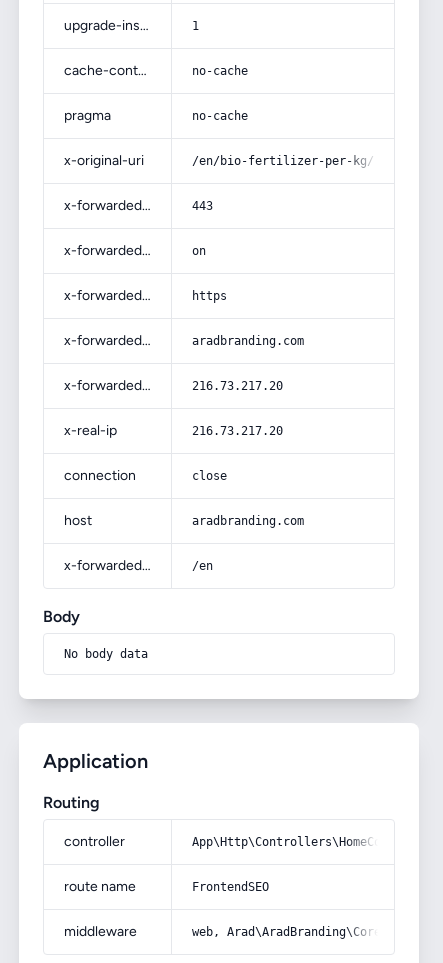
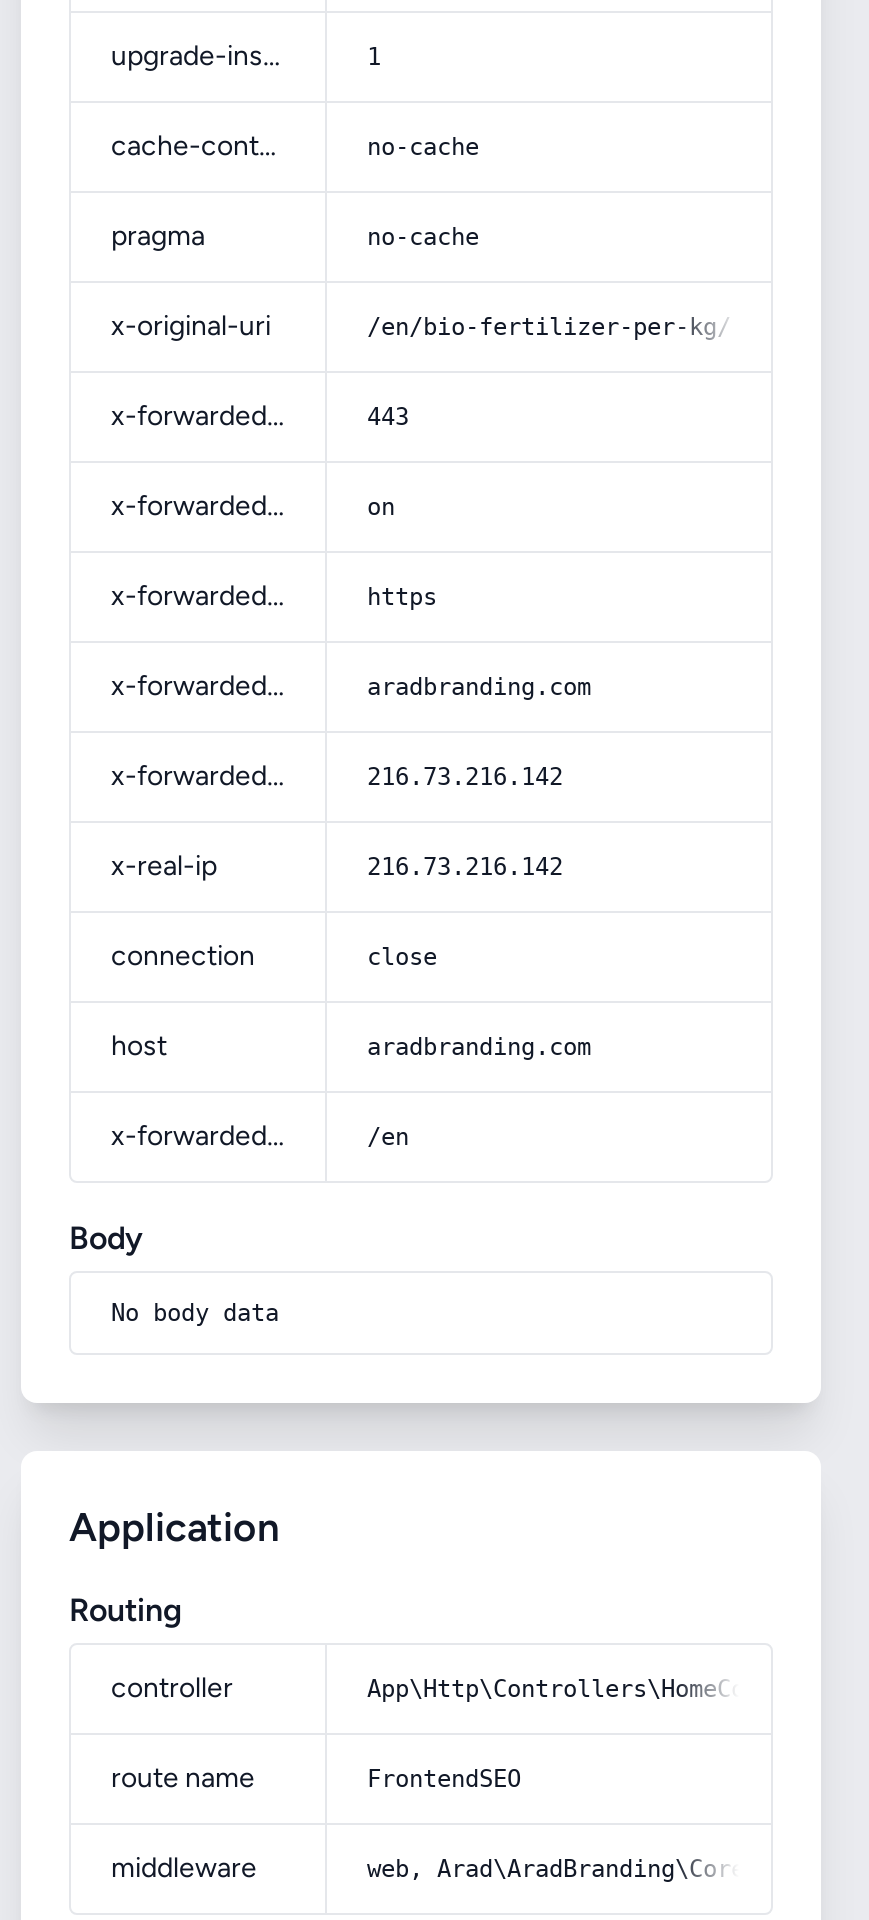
[192,379,283,393] 216.73.217.20 -> [367,763,563,791] 216.73.216.142
[192,424,283,438] 216.73.217.20 -> [367,853,563,881] 216.73.216.142

